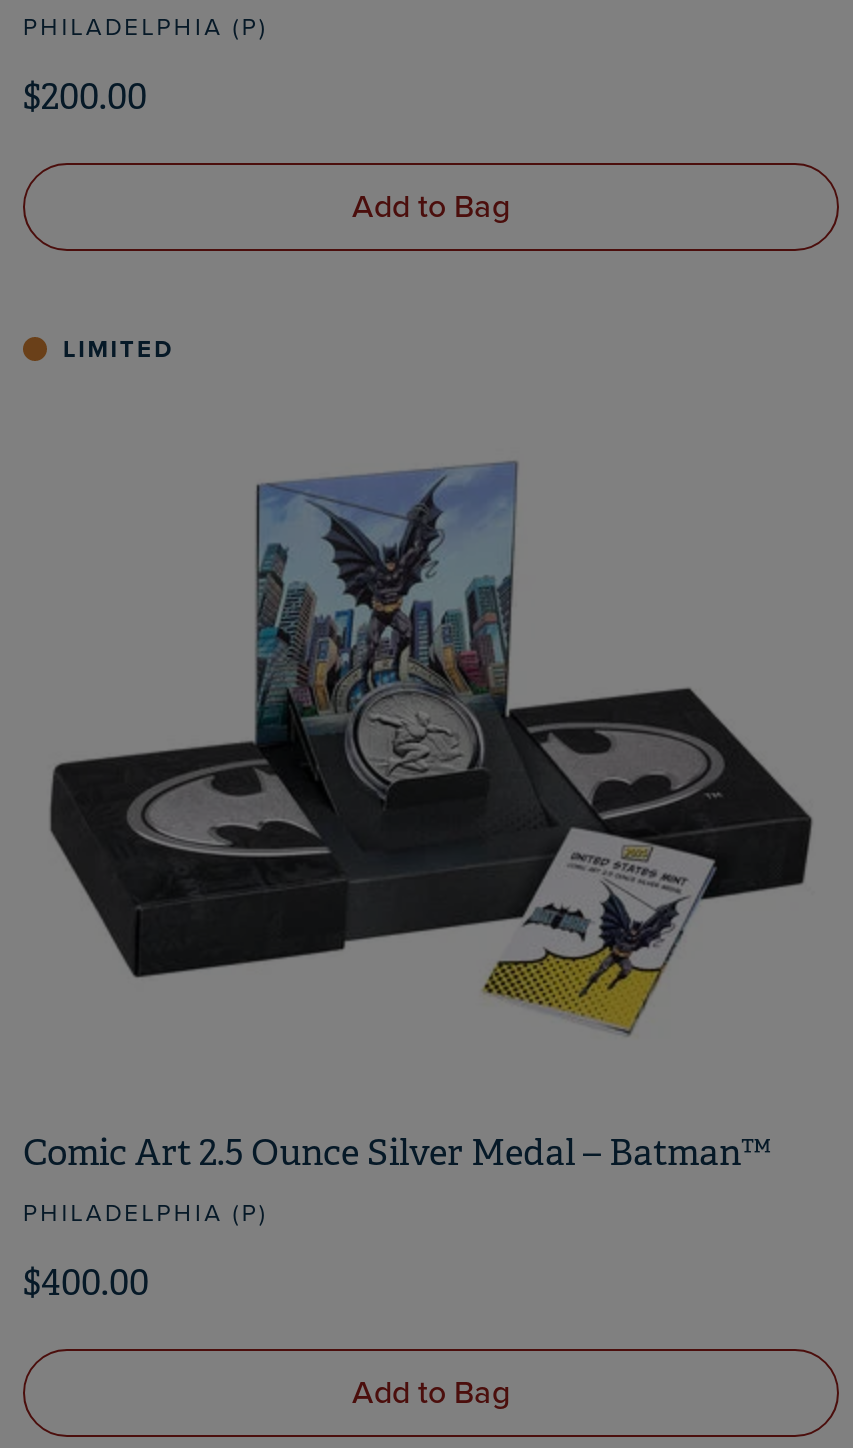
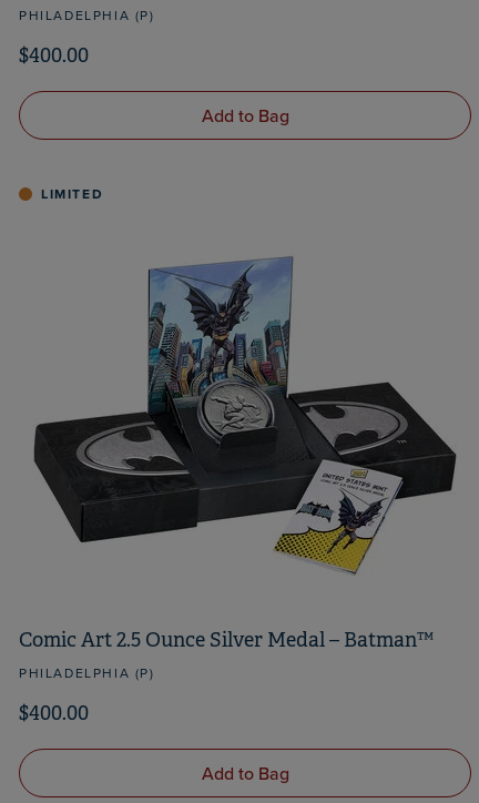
[23,75,147,119] $200.00 -> [19,43,89,68] $400.00

